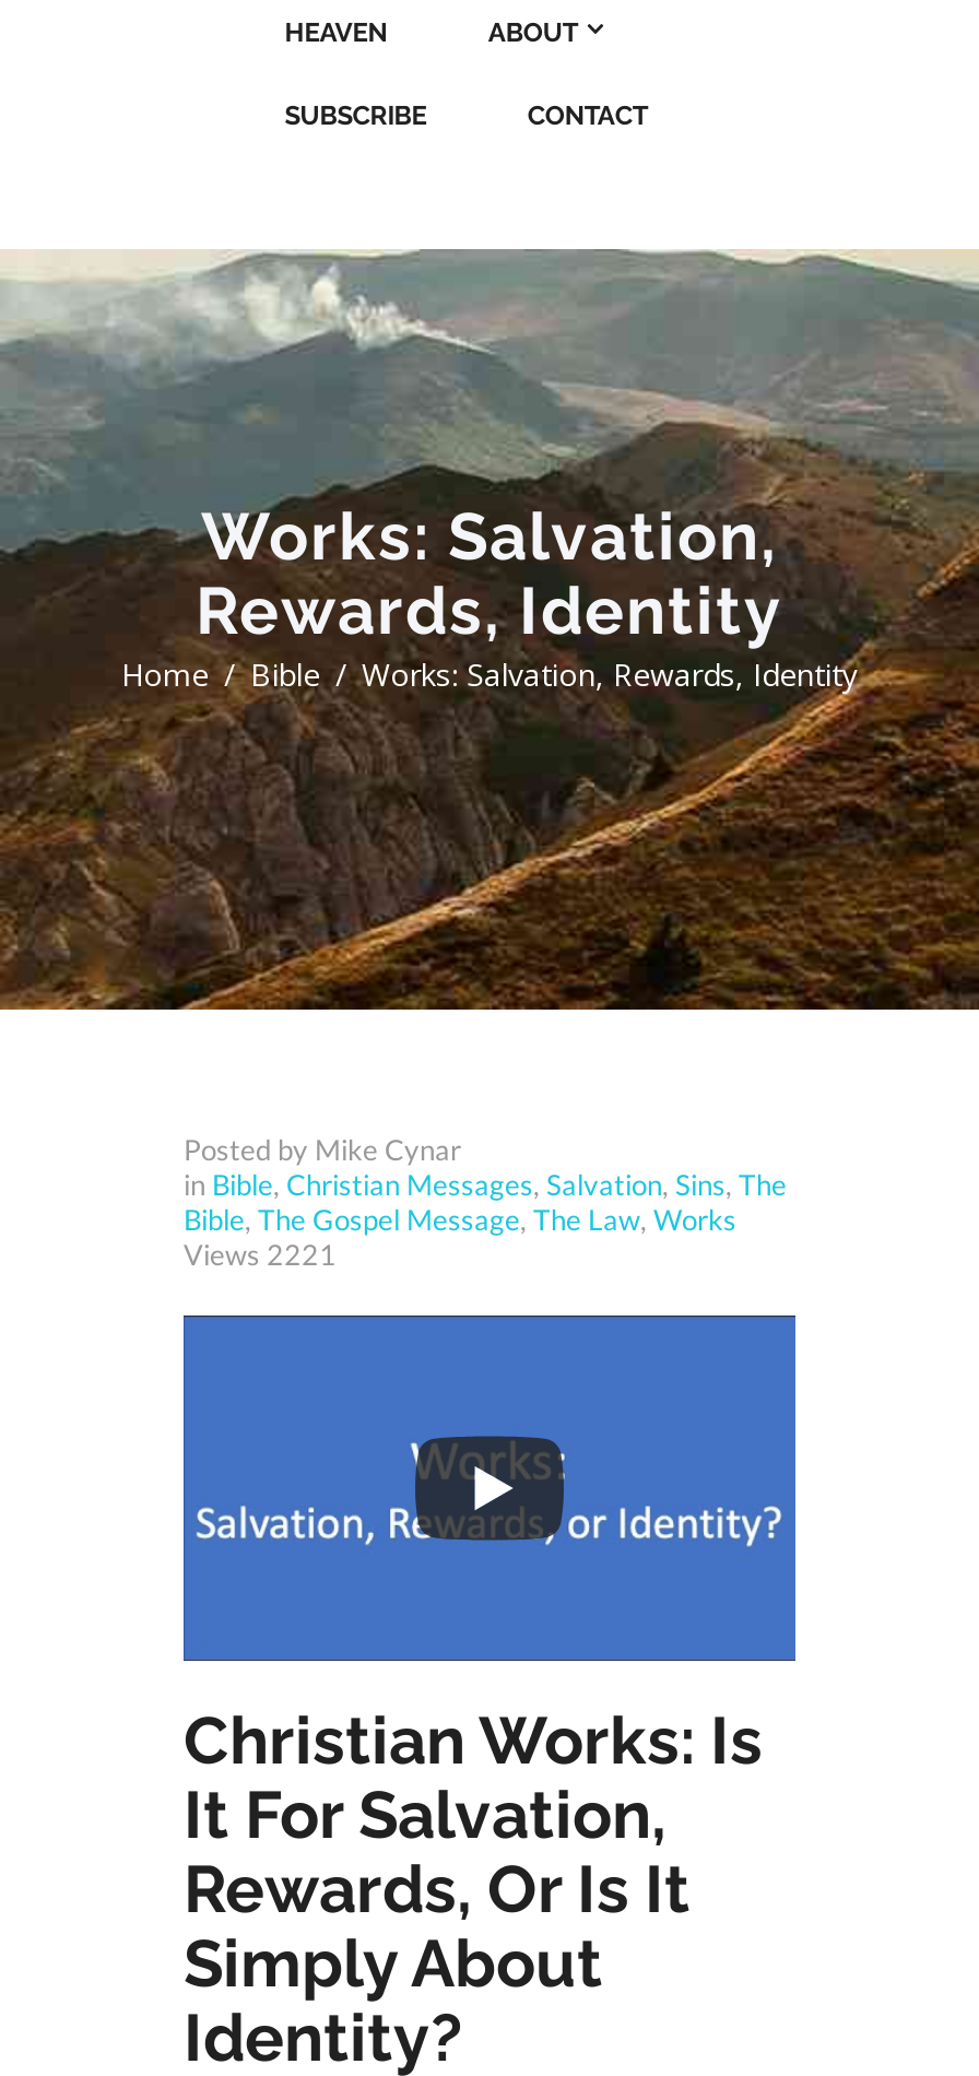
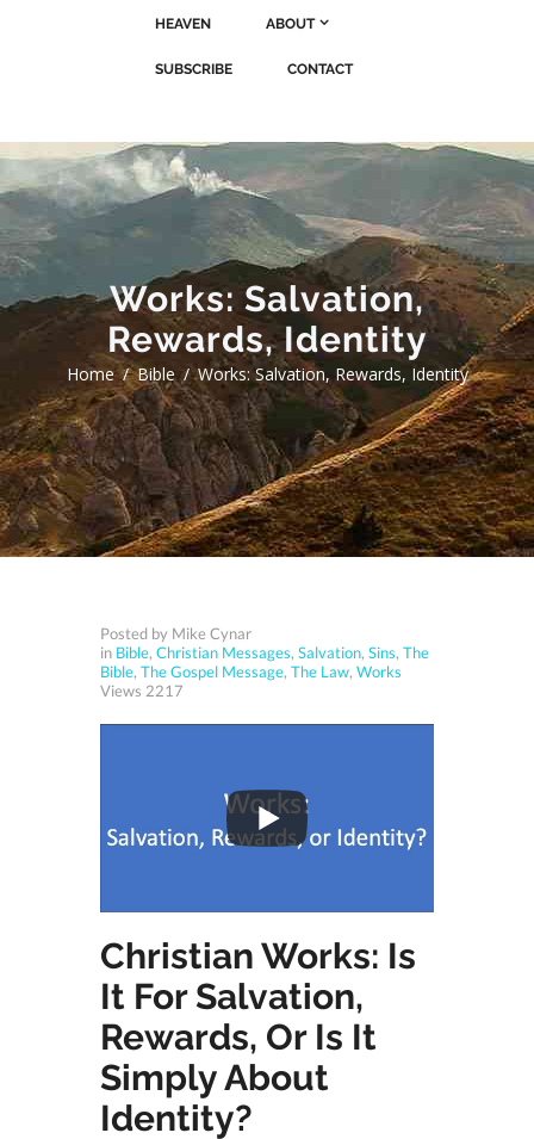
[184,1238,337,1273] Views 2221 -> [100,682,184,701] Views 2217

